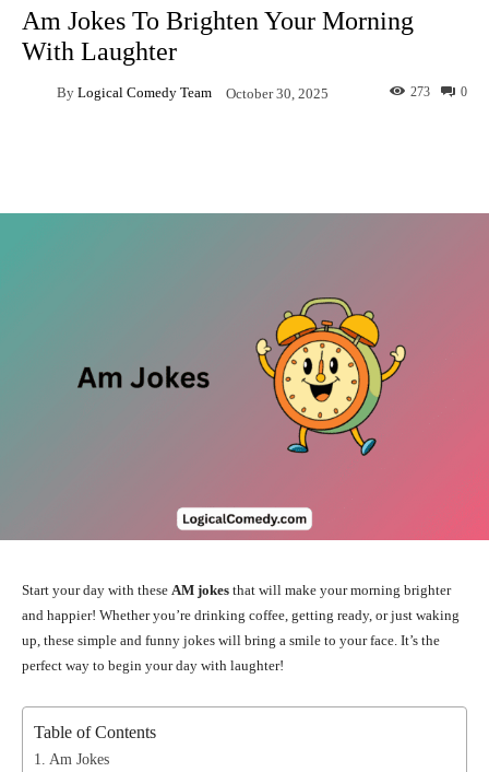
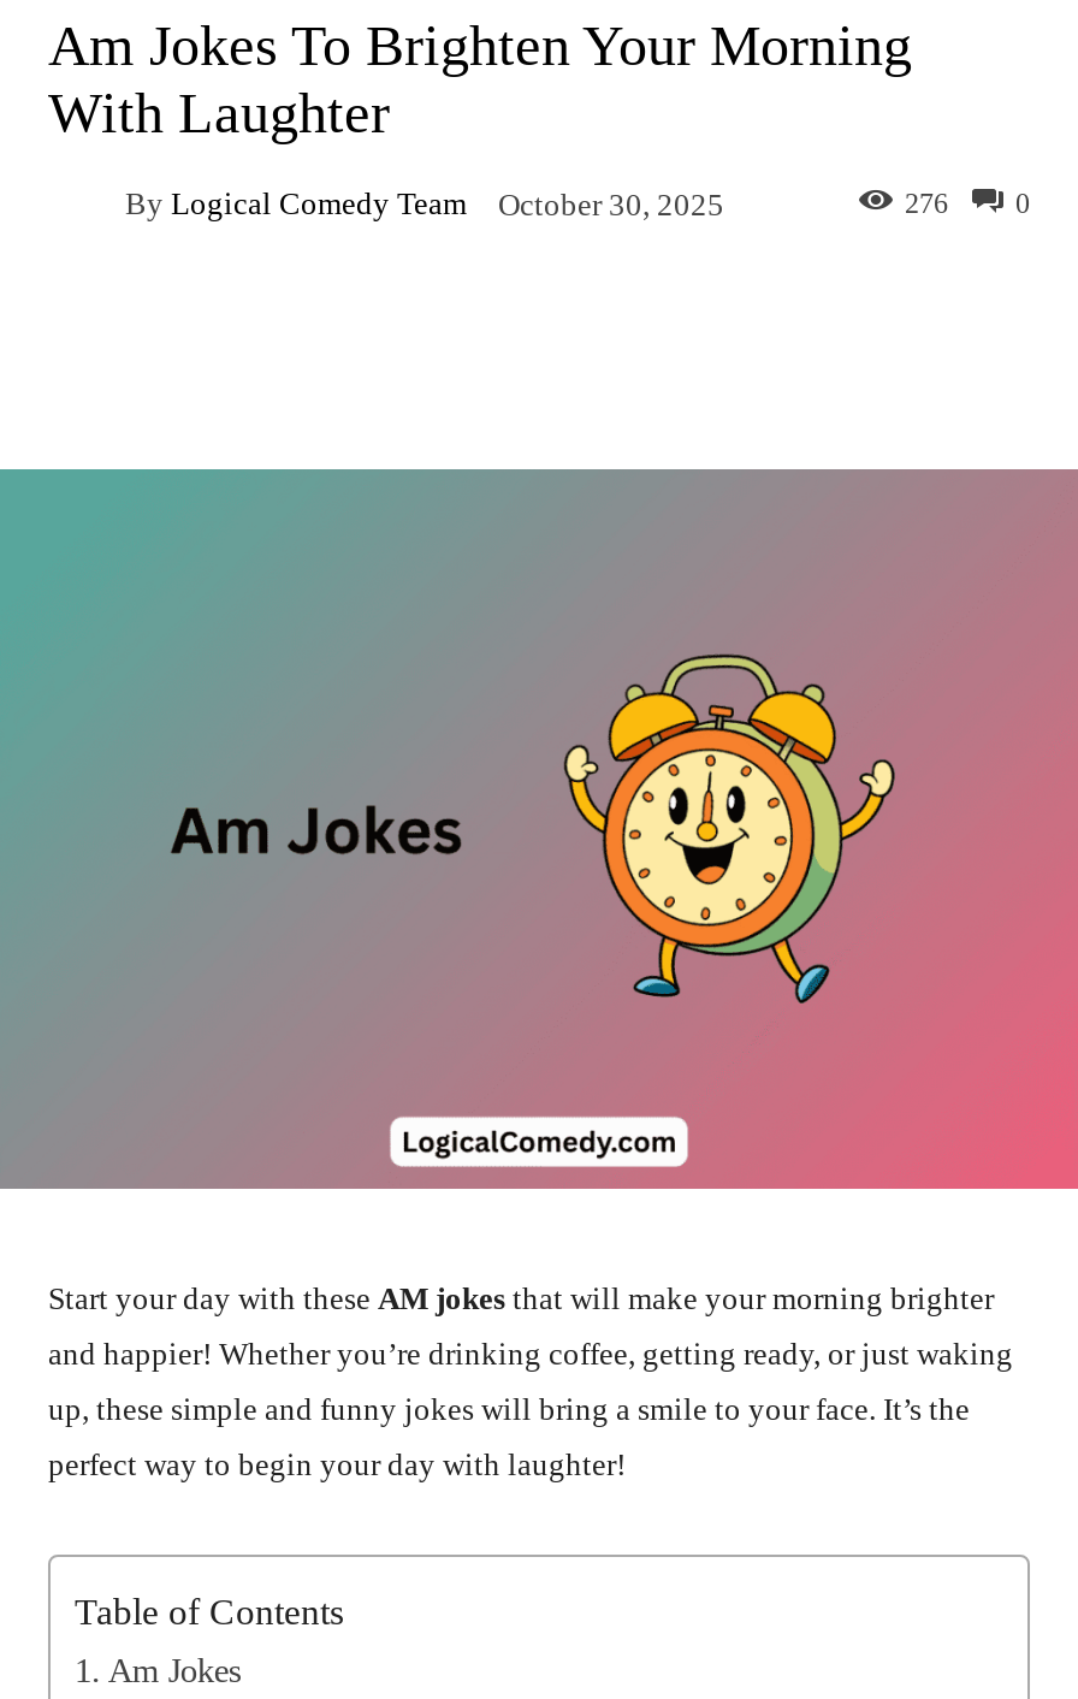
[410,84,467,100] 273 0 -> [905,186,1030,219] 276 0

